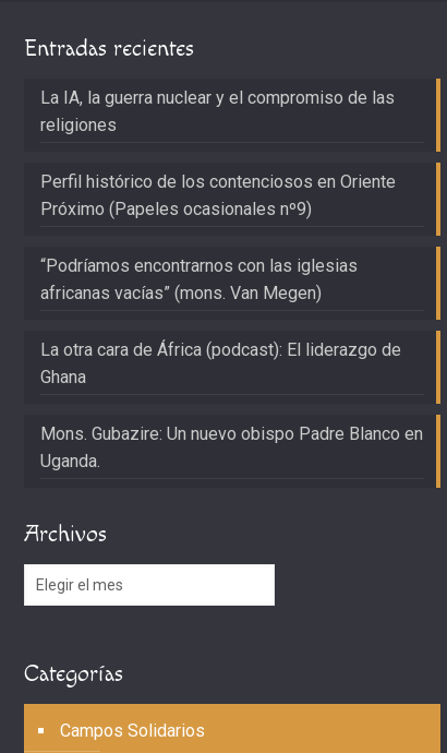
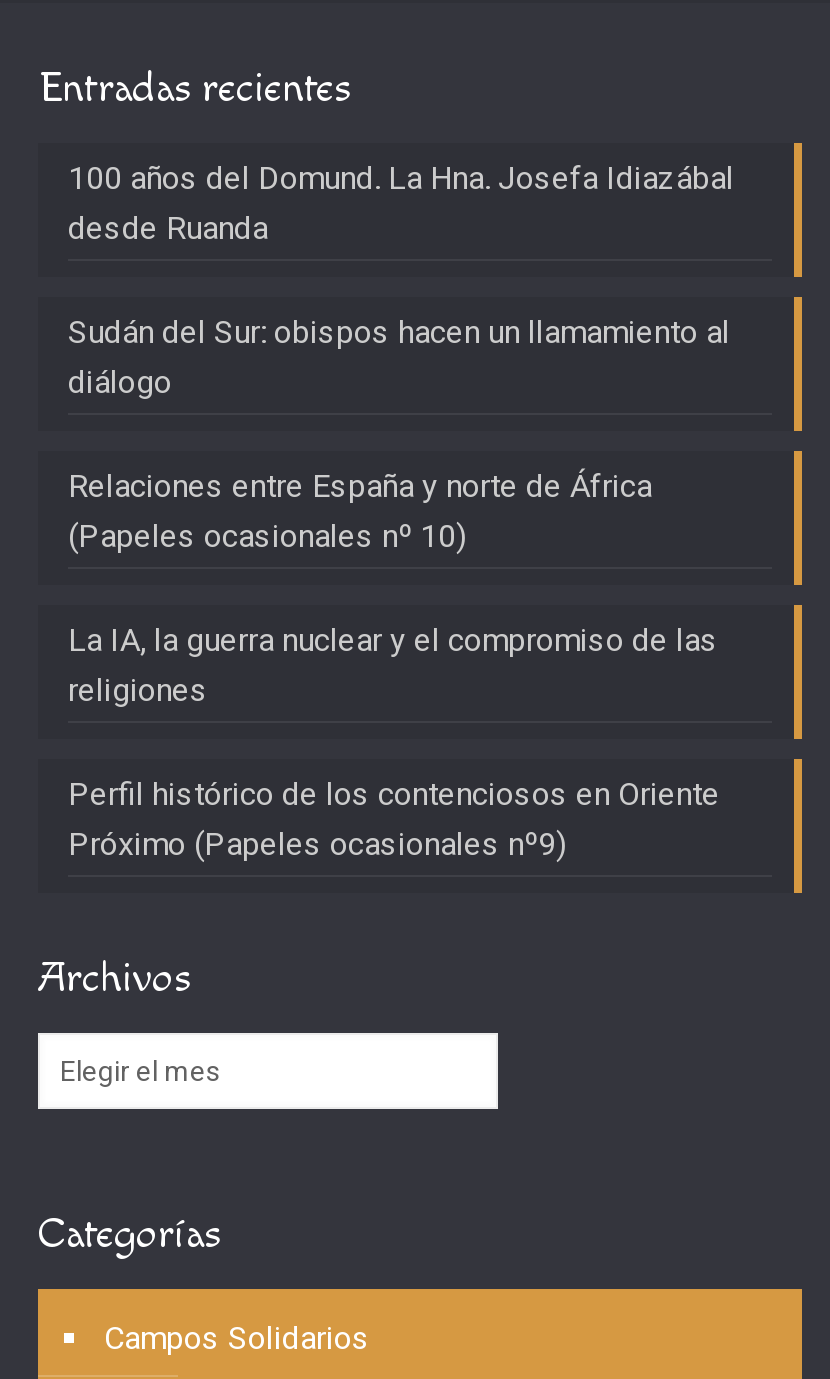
none -> [68,160,734,556] 100 años del Domund. La Hna. Josefa Idiazábal | desde Ruanda | Sudán del Sur: obispos hacen un llamamiento al | diálogo | Relaciones entre España y norte de África | (Papeles ocasionales nº 10)
moved [40,87,396,219] -> [68,622,720,864]: La IA, la guerra nuclear y el compromiso de las | religiones | Perfil histórico de los contenciosos en Oriente | Próximo (Papeles ocasionales nº9)
[40,255,423,472] “Podríamos encontrarnos con las iglesias | africanas vacías” (mons. Van Megen) | La otra cara de África (podcast): El liderazgo de | Ghana | Mons. Gubazire: Un nuevo obispo Padre Blanco en | Uganda. -> none

